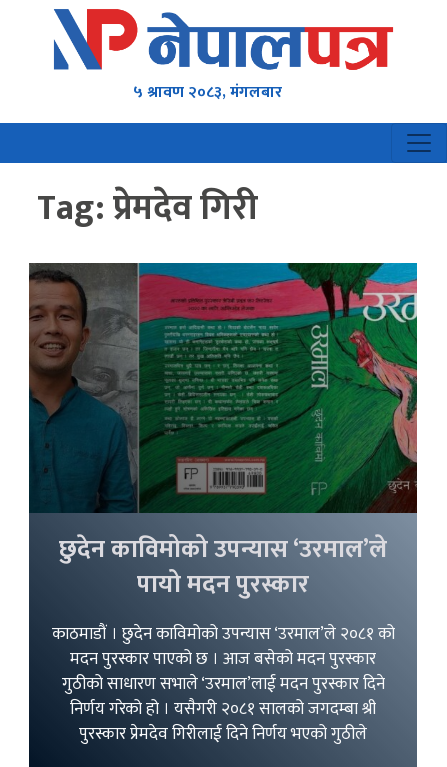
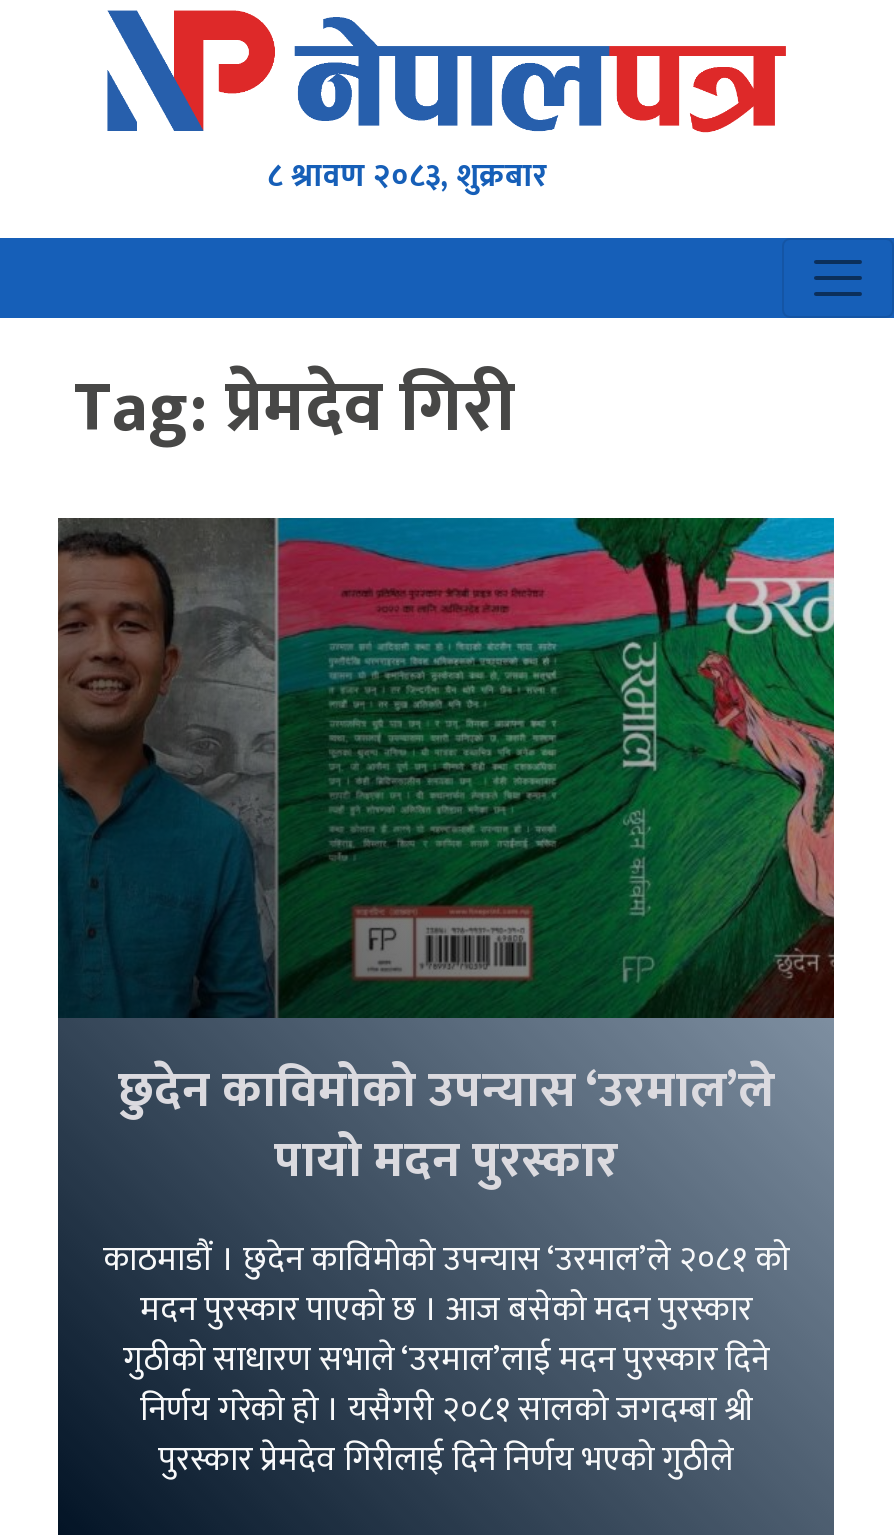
[133,79,282,106] ५ श्रावण २०८३, मंगलबार -> [267,151,547,205] ८ श्रावण २०८३, शुक्रबार

